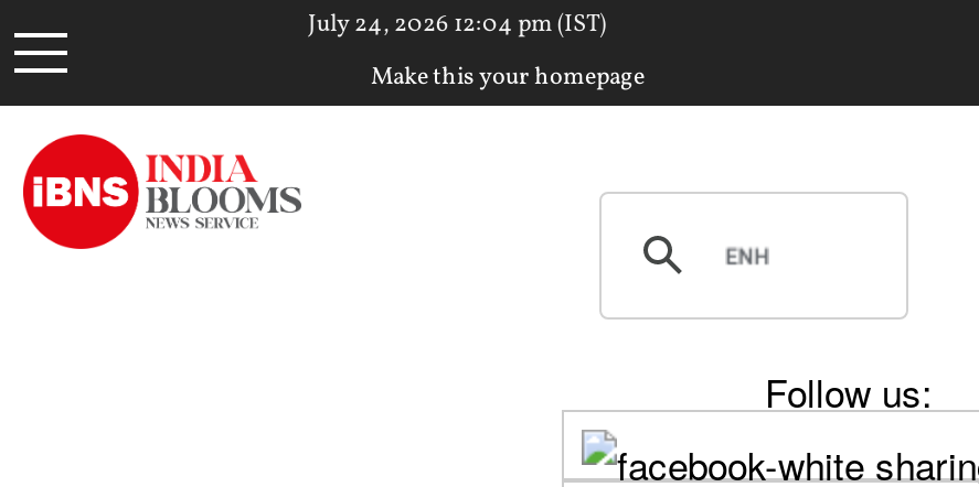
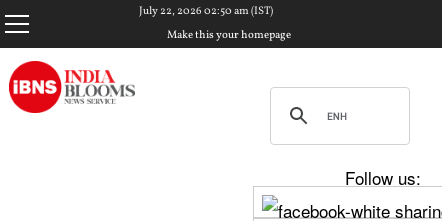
[308,9,606,42] July 24, 2026 12:04 pm (IST) -> [138,4,272,19] July 22, 2026 02:50 am (IST)

